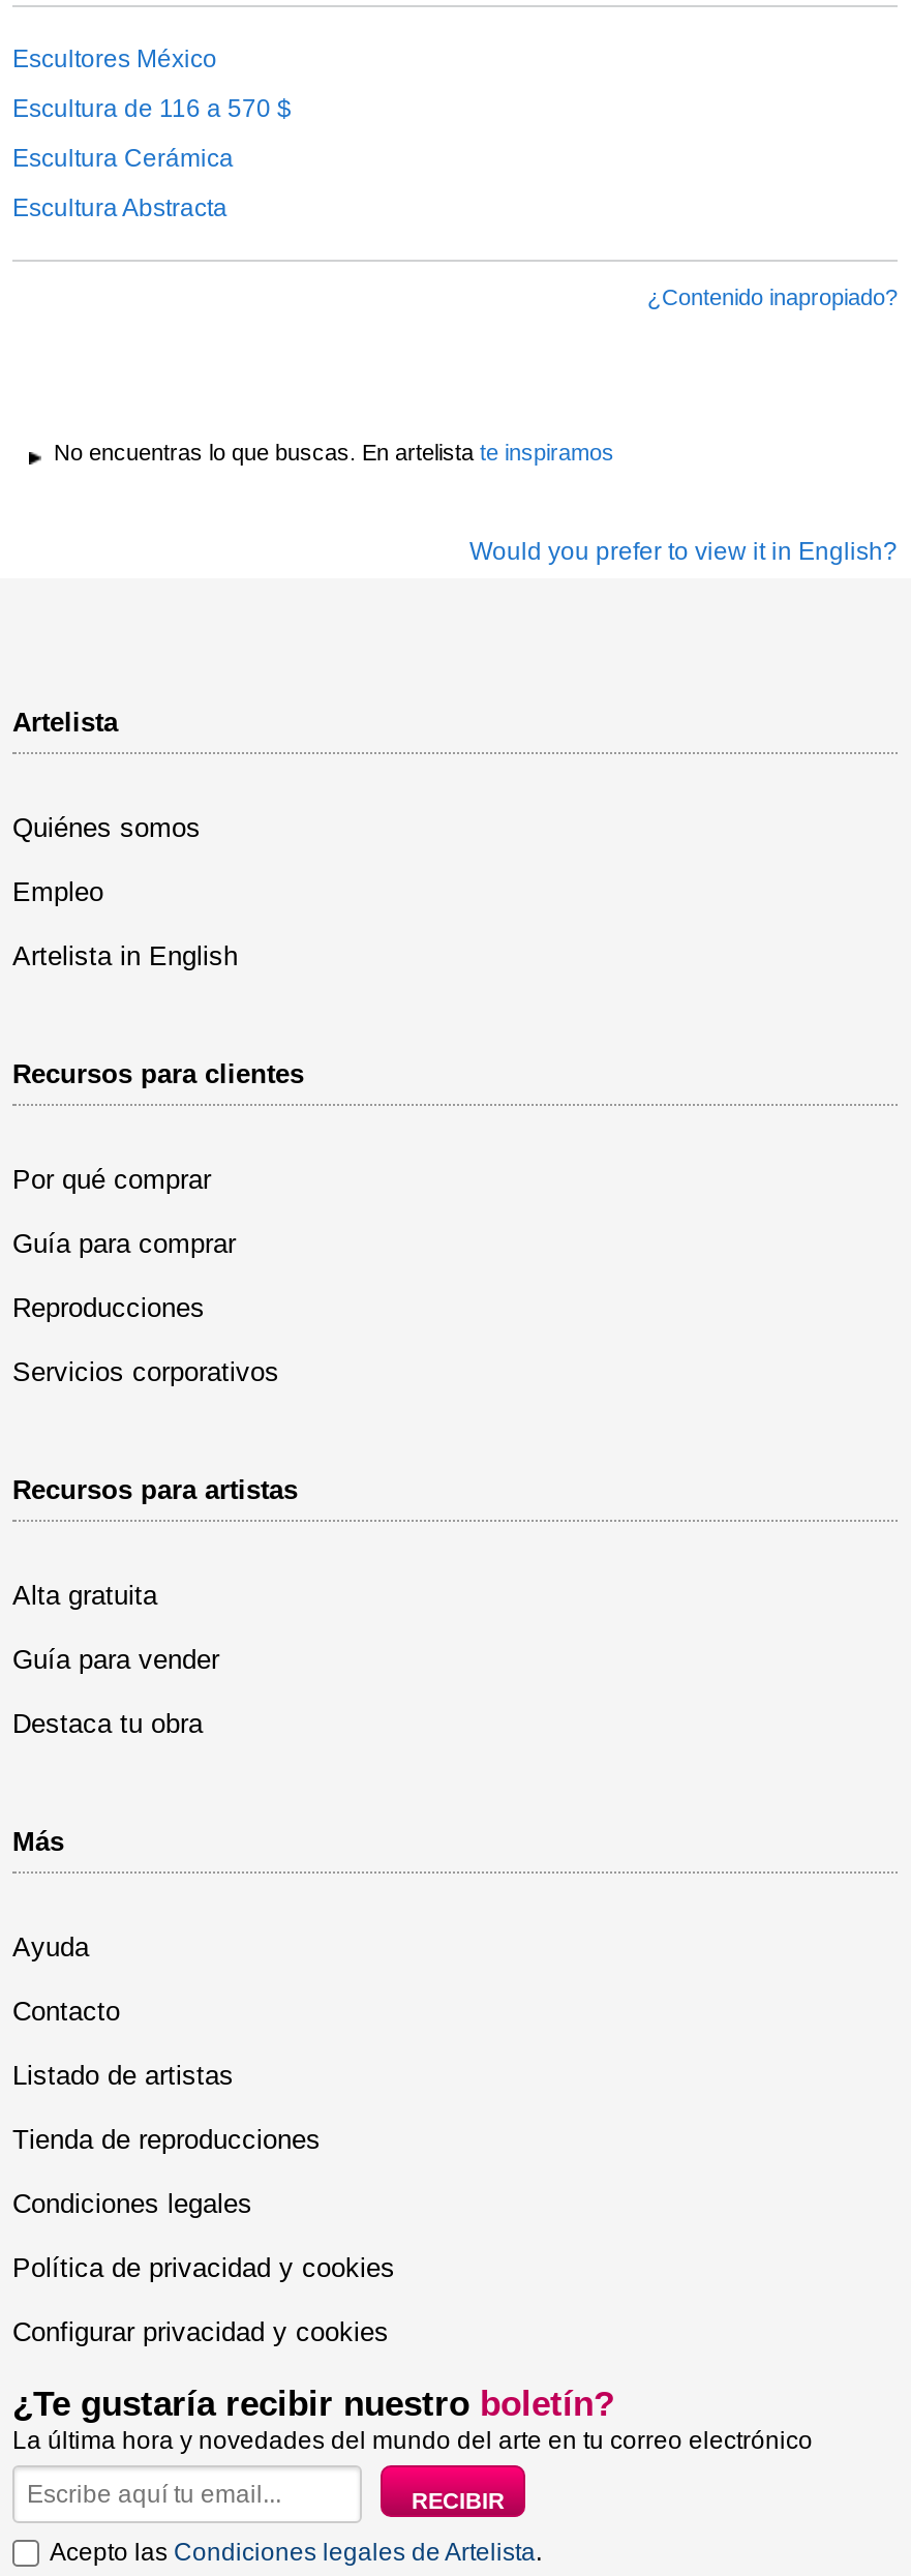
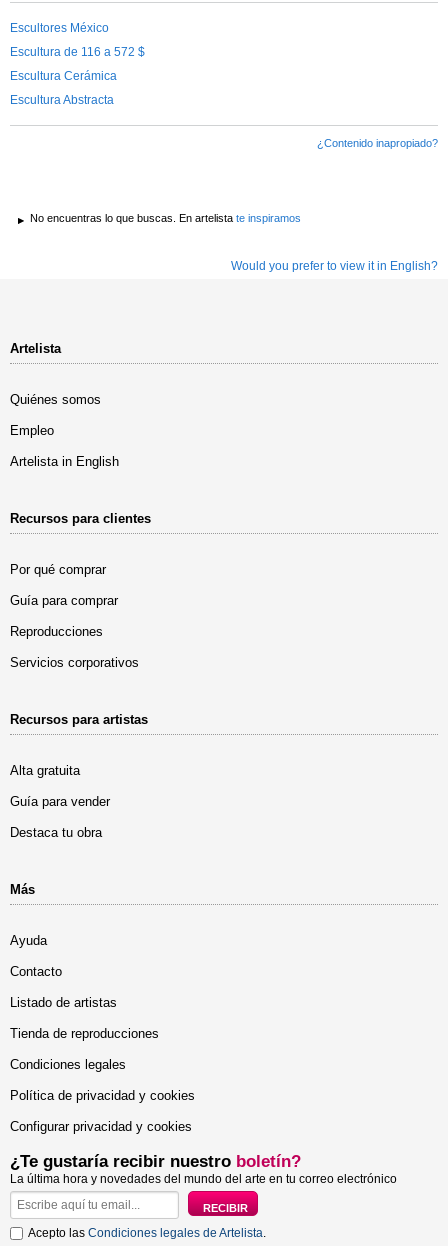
[12,94,292,123] Escultura de 116 a 570 $ -> [10,45,145,59] Escultura de 116 a 572 $

